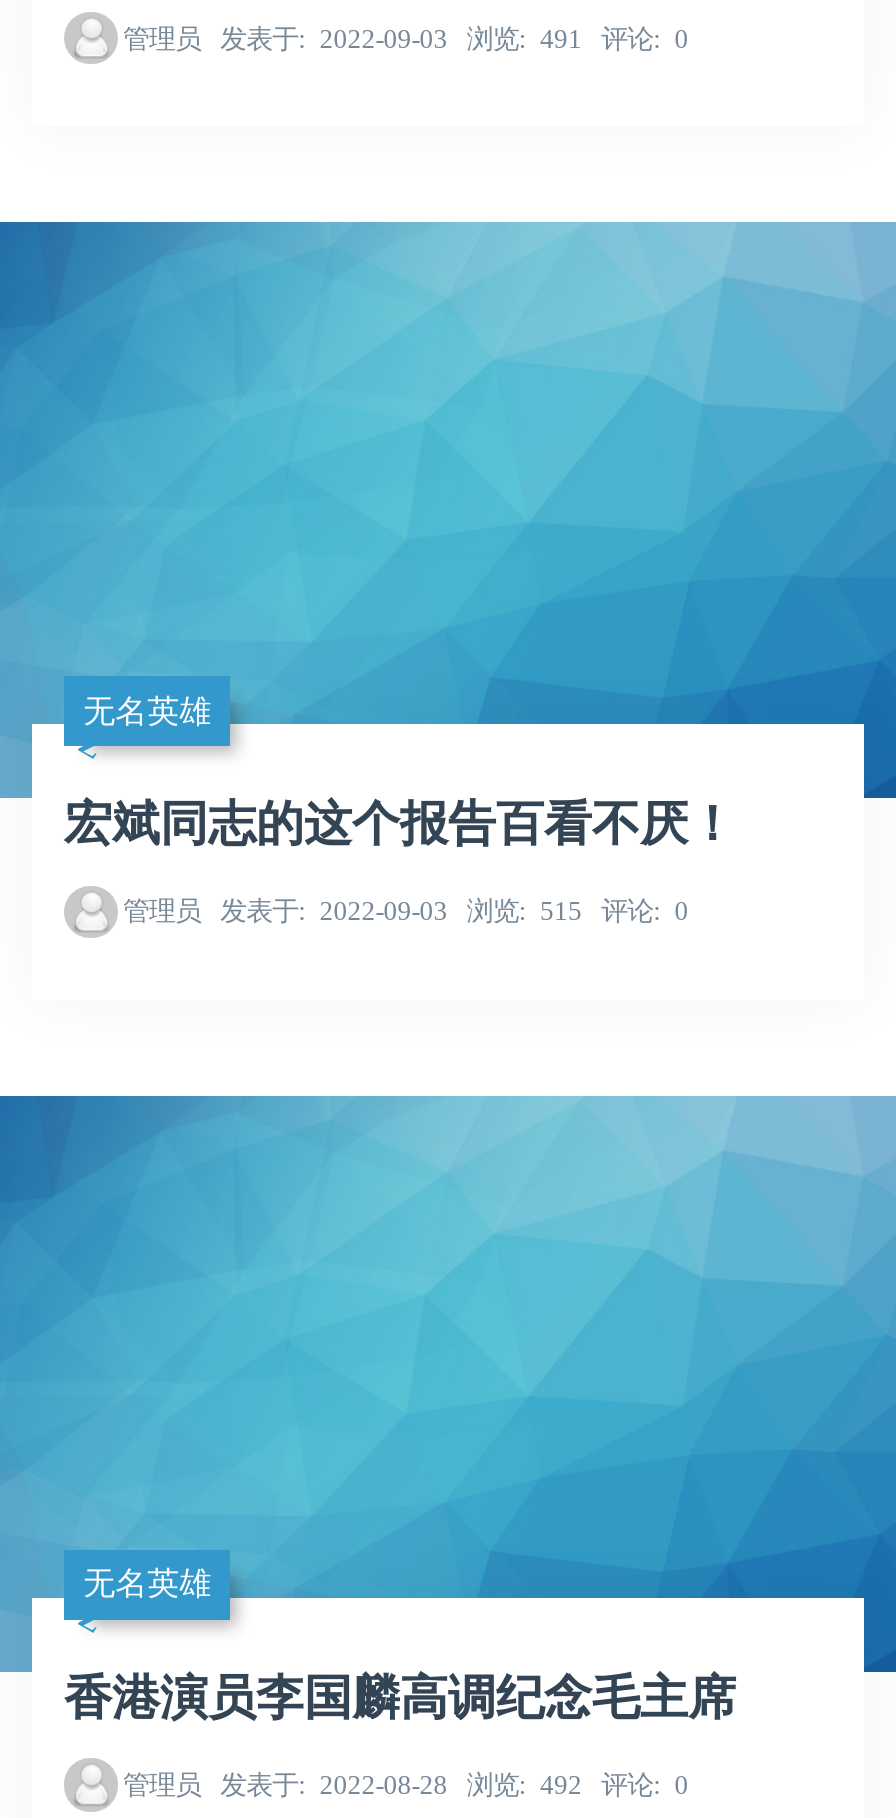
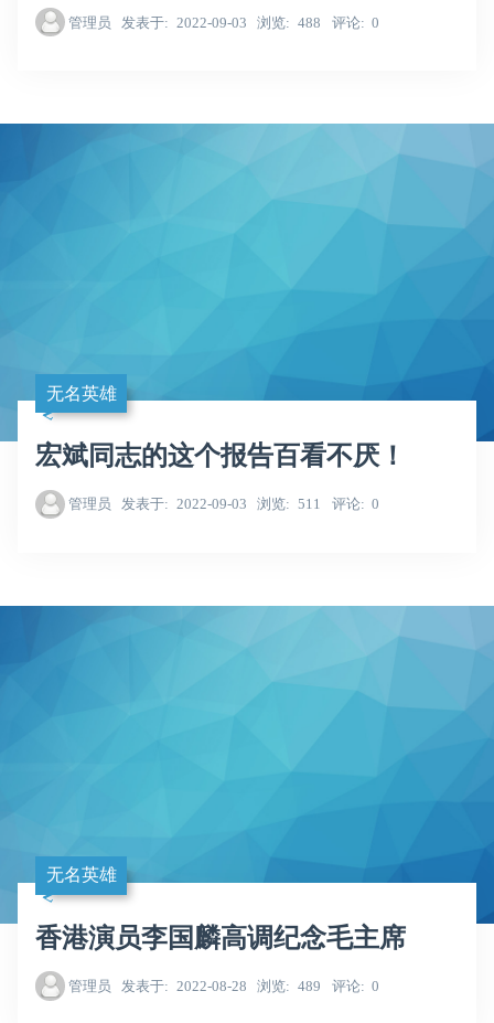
[123,23,689,53] 管理员 发表于 2022-09-03 浏览 491 评论 0 -> [68,14,380,30] 管理员 发表于 2022-09-03 浏览 488 评论 0
[123,897,689,927] 管理员 发表于 2022-09-03 浏览 515 评论 0 -> [68,496,380,512] 管理员 发表于 2022-09-03 浏览 511 评论 0
[123,1770,689,1800] 管理员 发表于 2022-08-28 浏览 492 评论 0 -> [68,978,380,994] 管理员 发表于 2022-08-28 浏览 489 评论 0

